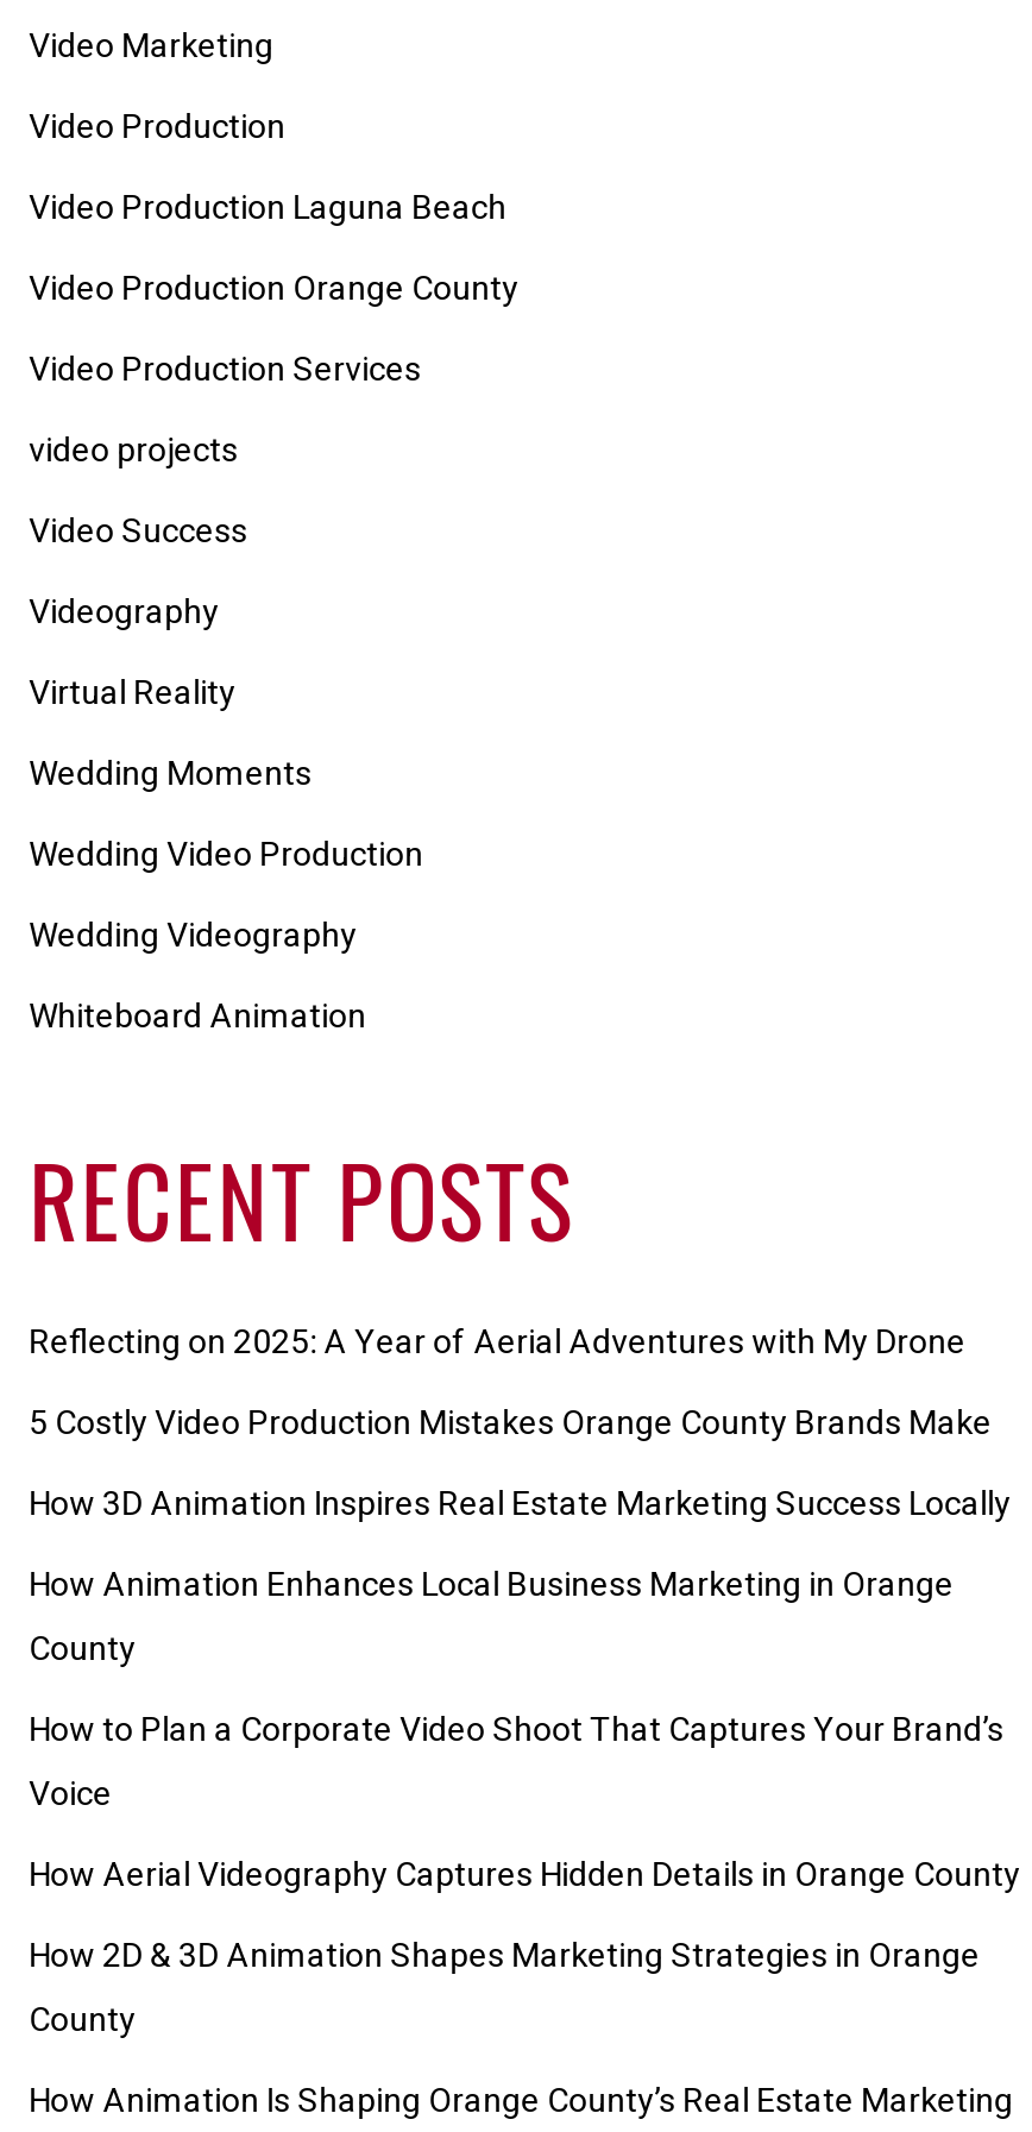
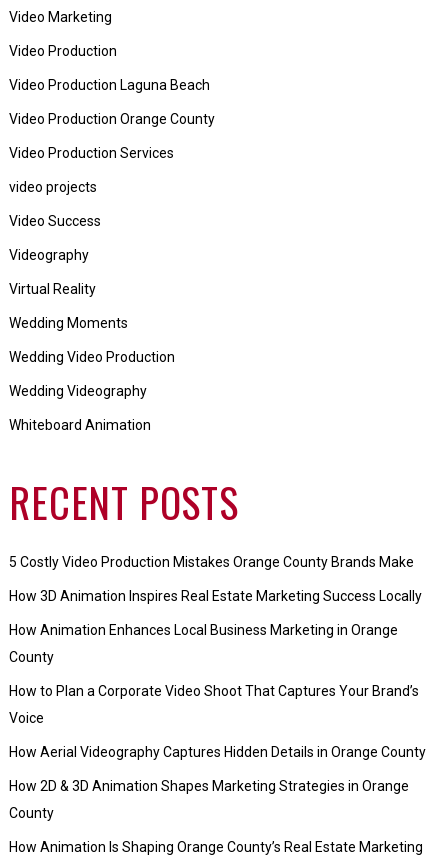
[29,1321,966,1359] Reflecting on 2025: A Year of Aerial Adventures with My Drone -> none

